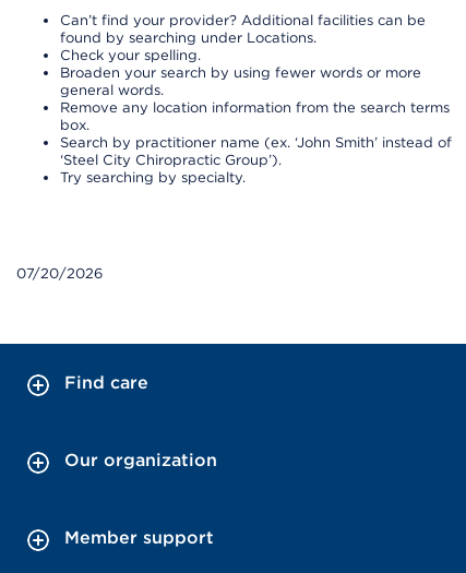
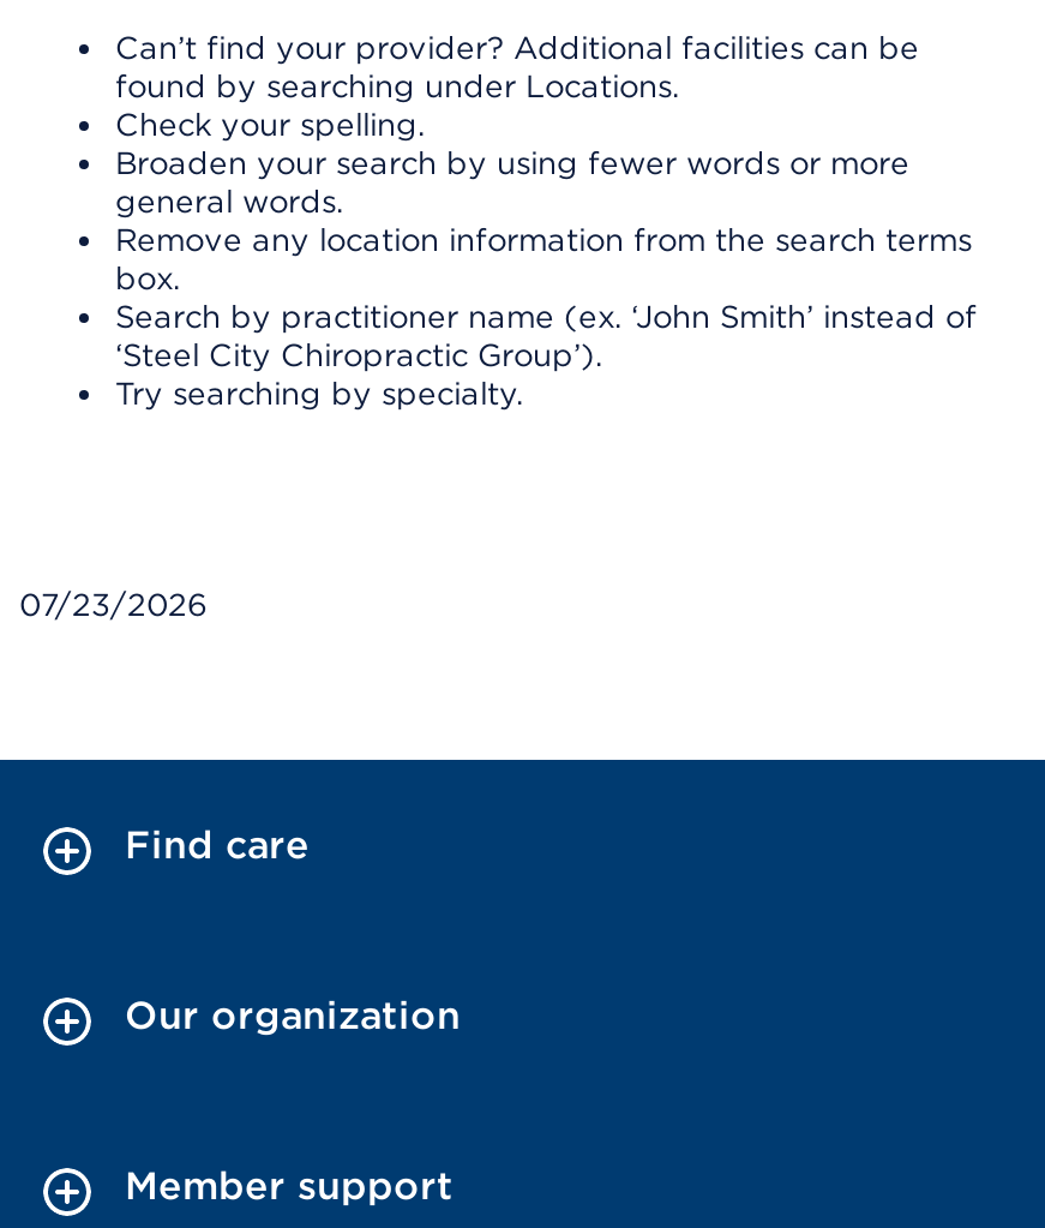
[16,265,103,282] 07/20/2026 -> [19,587,206,623] 07/23/2026

